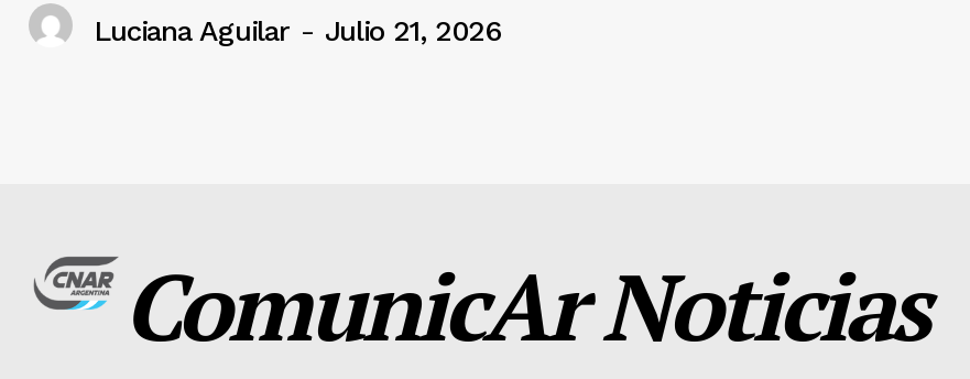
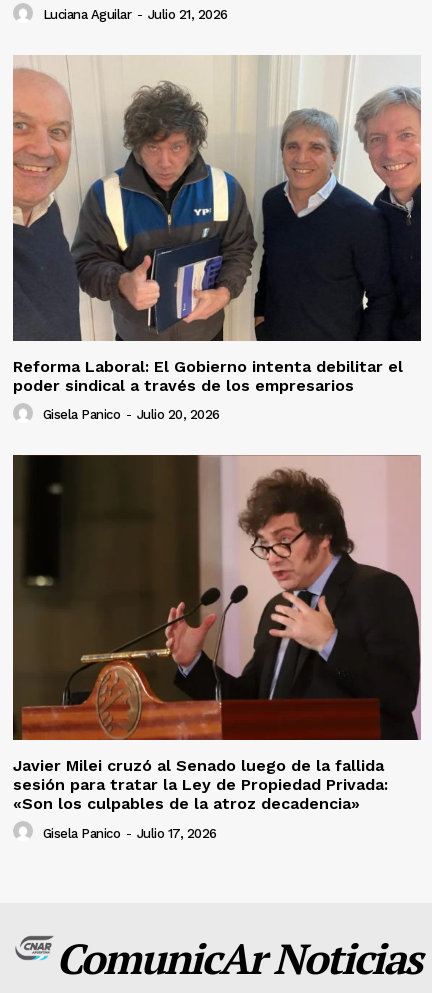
none -> [12,55,422,422] [image] | Reforma Laboral: El Gobierno intenta debilitar el | poder sindical a través de los empresarios | Gisela Panico - Julio 20, 2026
none -> [12,454,422,840] [image] | Javier Milei cruzó al Senado luego de la fallida | sesión para tratar la Ley de Propiedad Privada: | «Son los culpables de la atroz decadencia» | Gisela Panico - Julio 17, 2026

